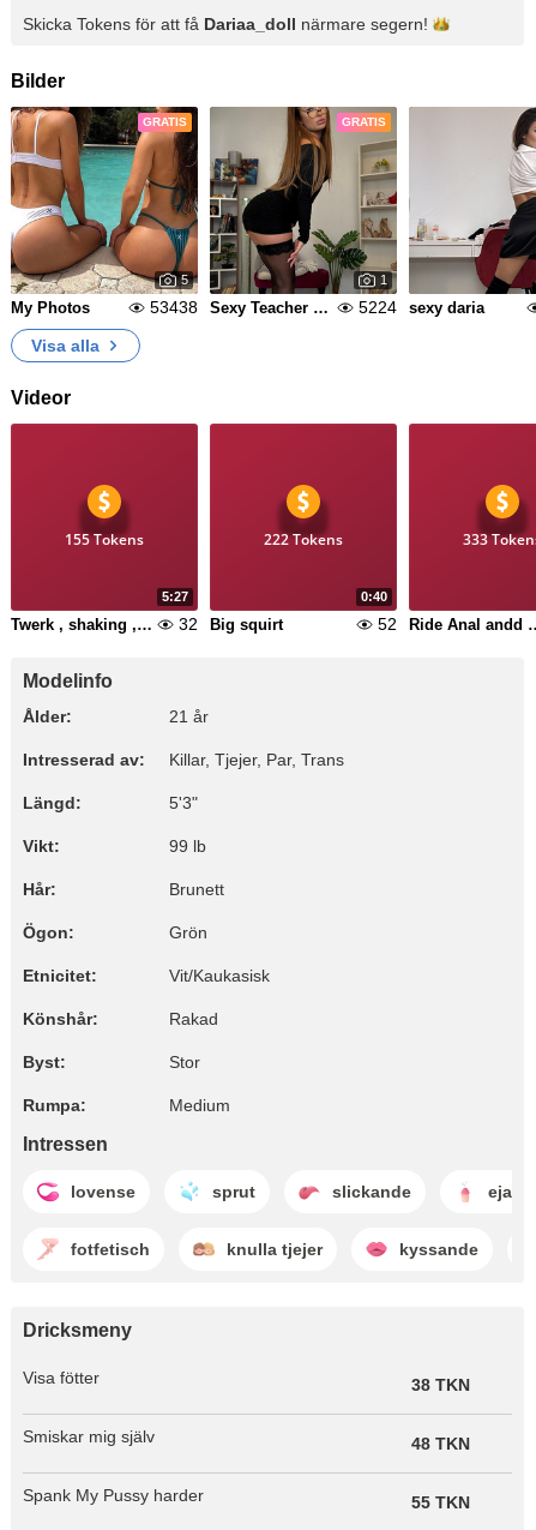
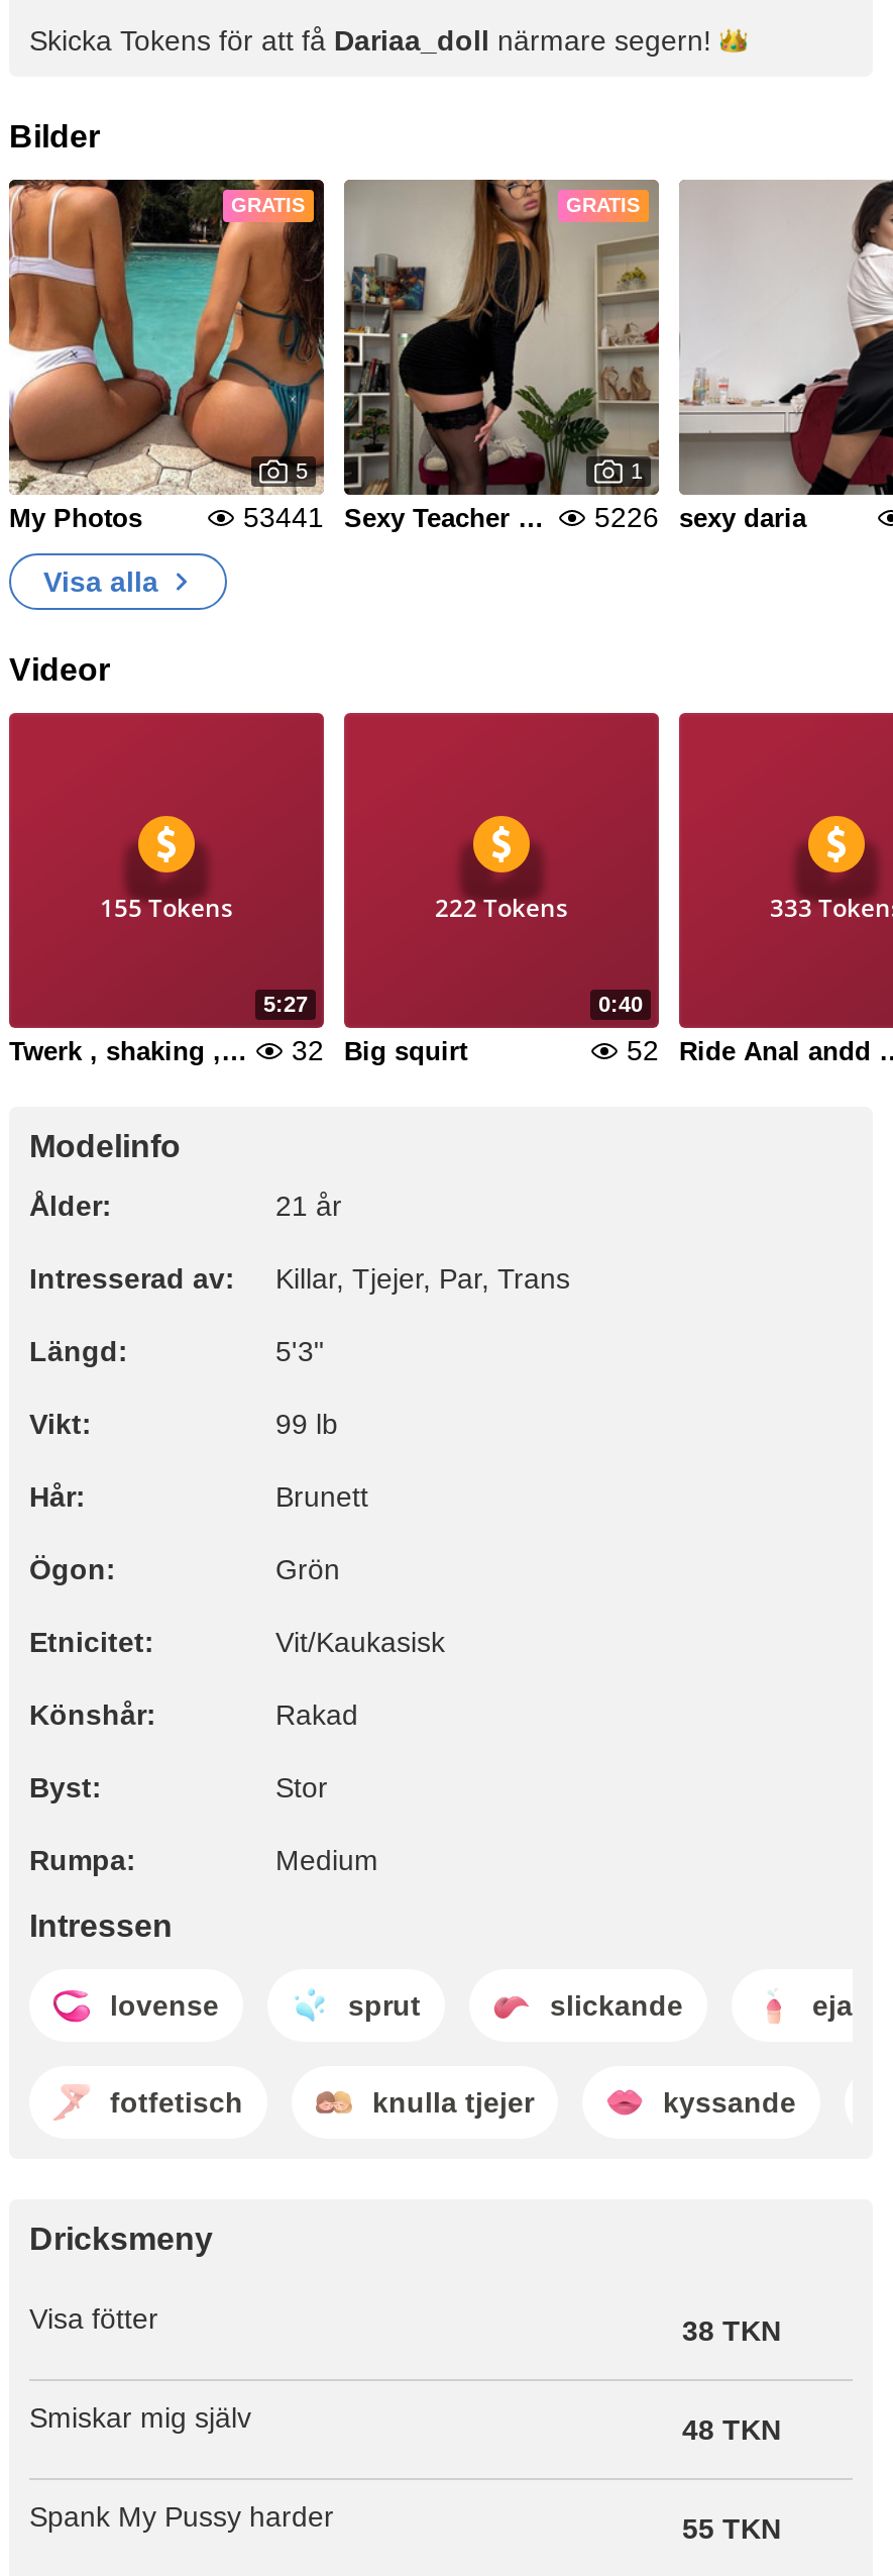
[150,298,198,317] 53438 -> [243,501,324,533] 53441
[359,298,397,317] 5224 -> [594,501,659,533] 5226

